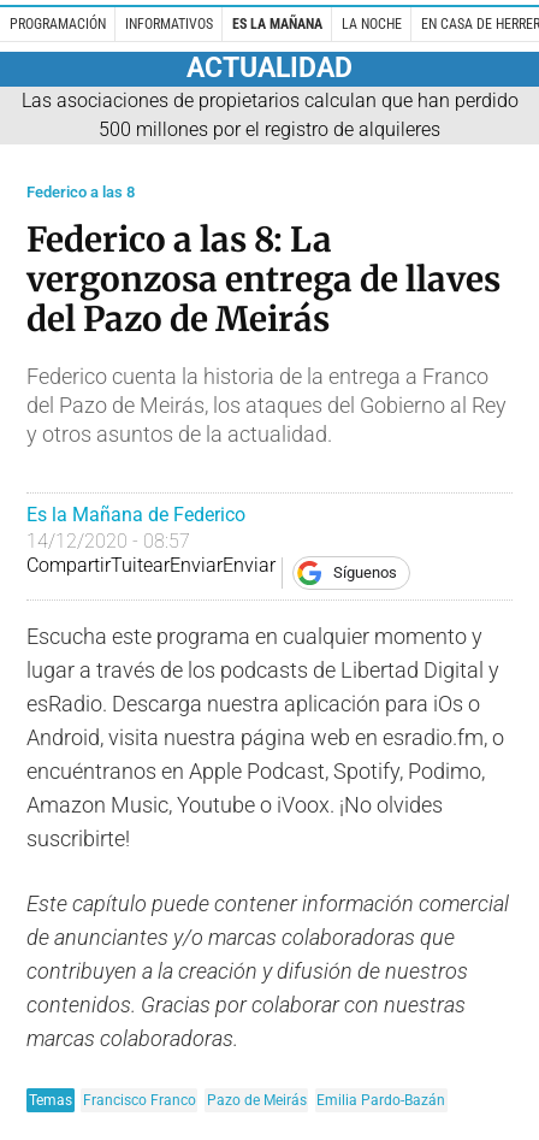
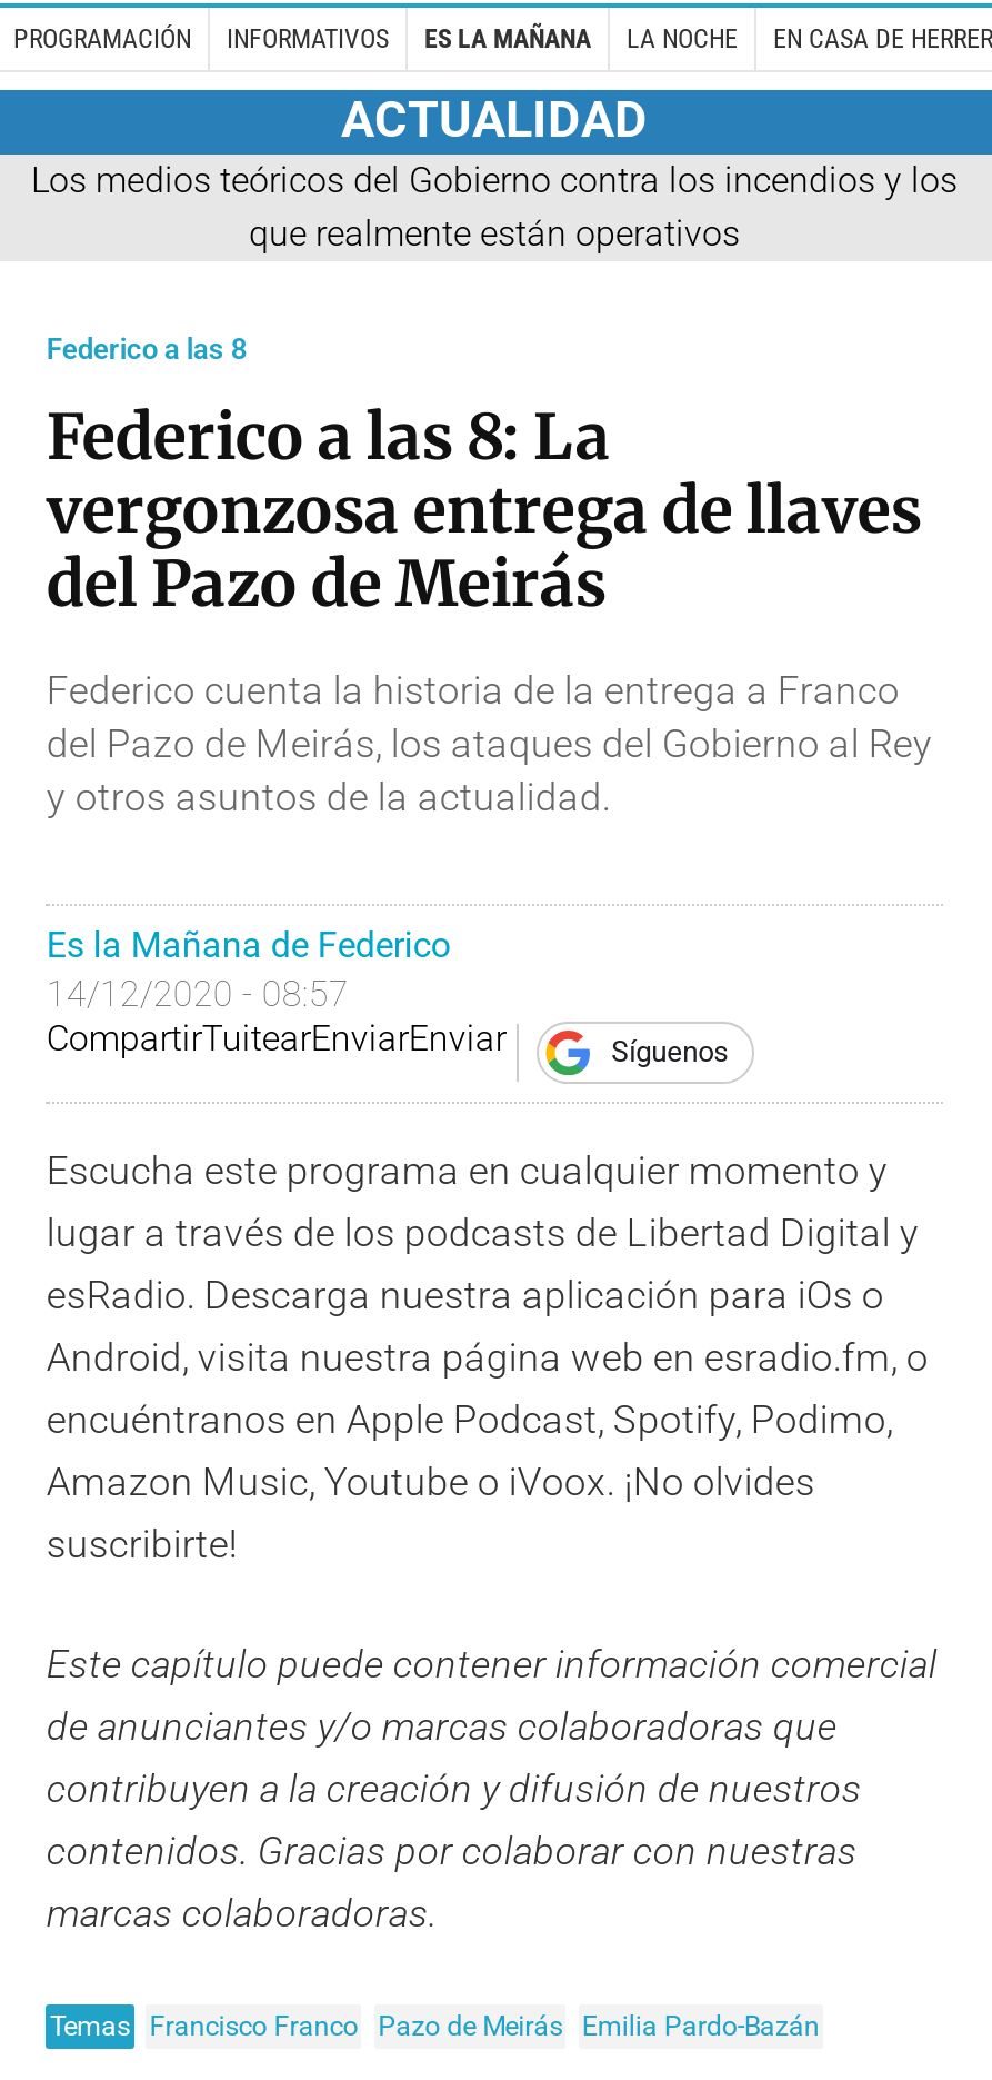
[21,89,518,140] Las asociaciones de propietarios calculan que han perdido | 500 millones por el registro de alquileres -> [31,158,958,254] Los medios teóricos del Gobierno contra los incendios y los | que realmente están operativos

